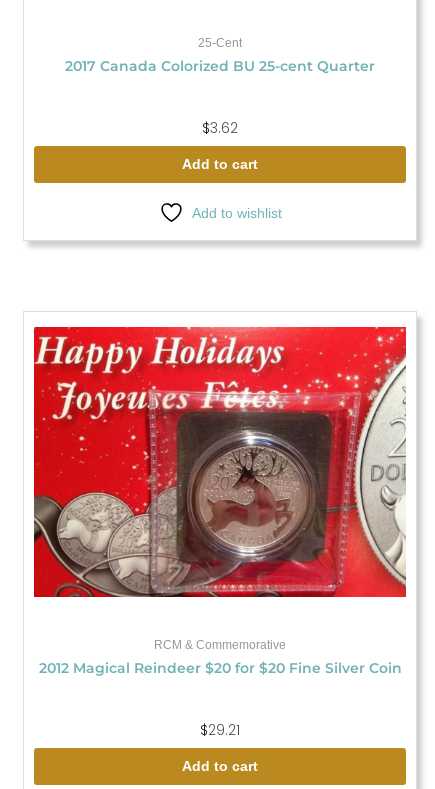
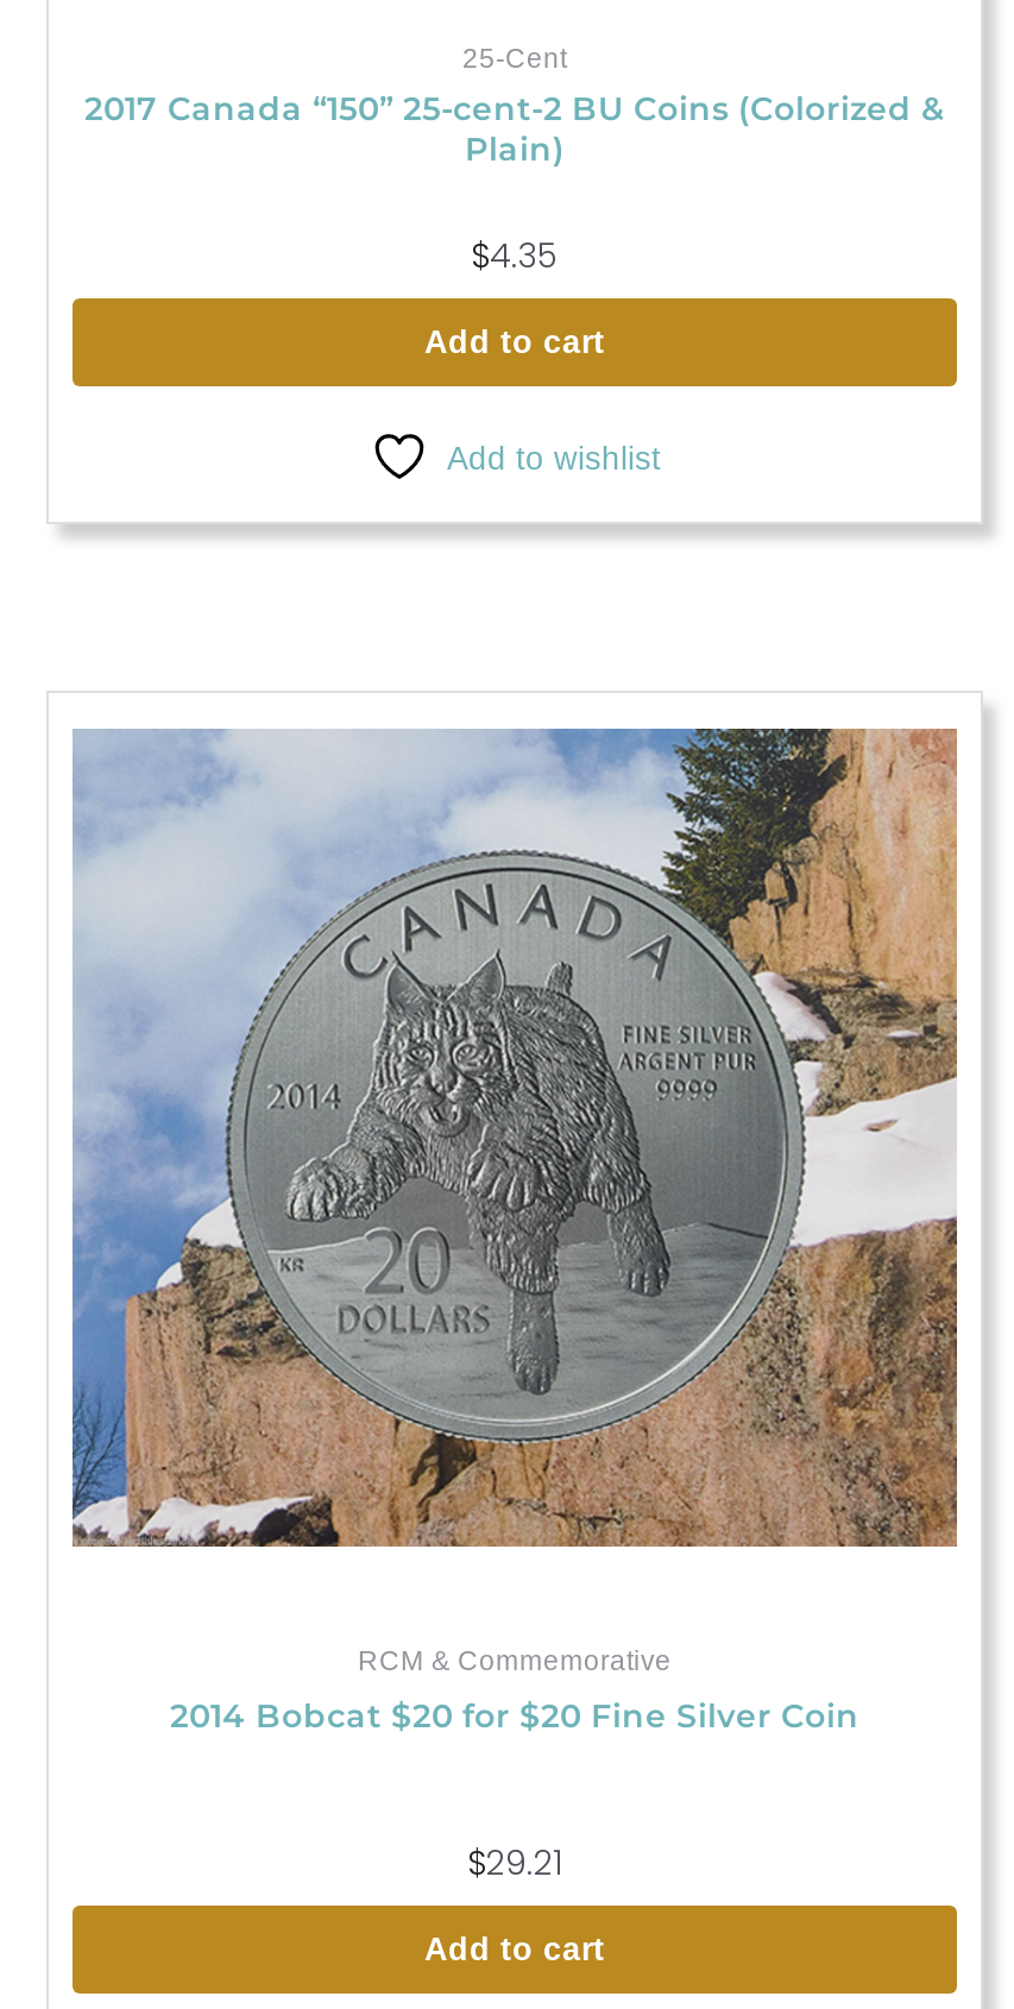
[65,58,375,74] 2017 Canada Colorized BU 25-cent Quarter -> [84,87,945,166] 2017 Canada “150” 25-cent-2 BU Coins (Colorized & | Plain)
[202,118,238,138] $3.62 -> [471,230,559,278] $4.35
[33,326,407,598] [image] -> [70,728,959,1500] [image]
[38,660,401,676] 2012 Magical Reindeer $20 for $20 Fine Silver Coin -> [170,1695,859,1733] 2014 Bobcat $20 for $20 Fine Silver Coin

